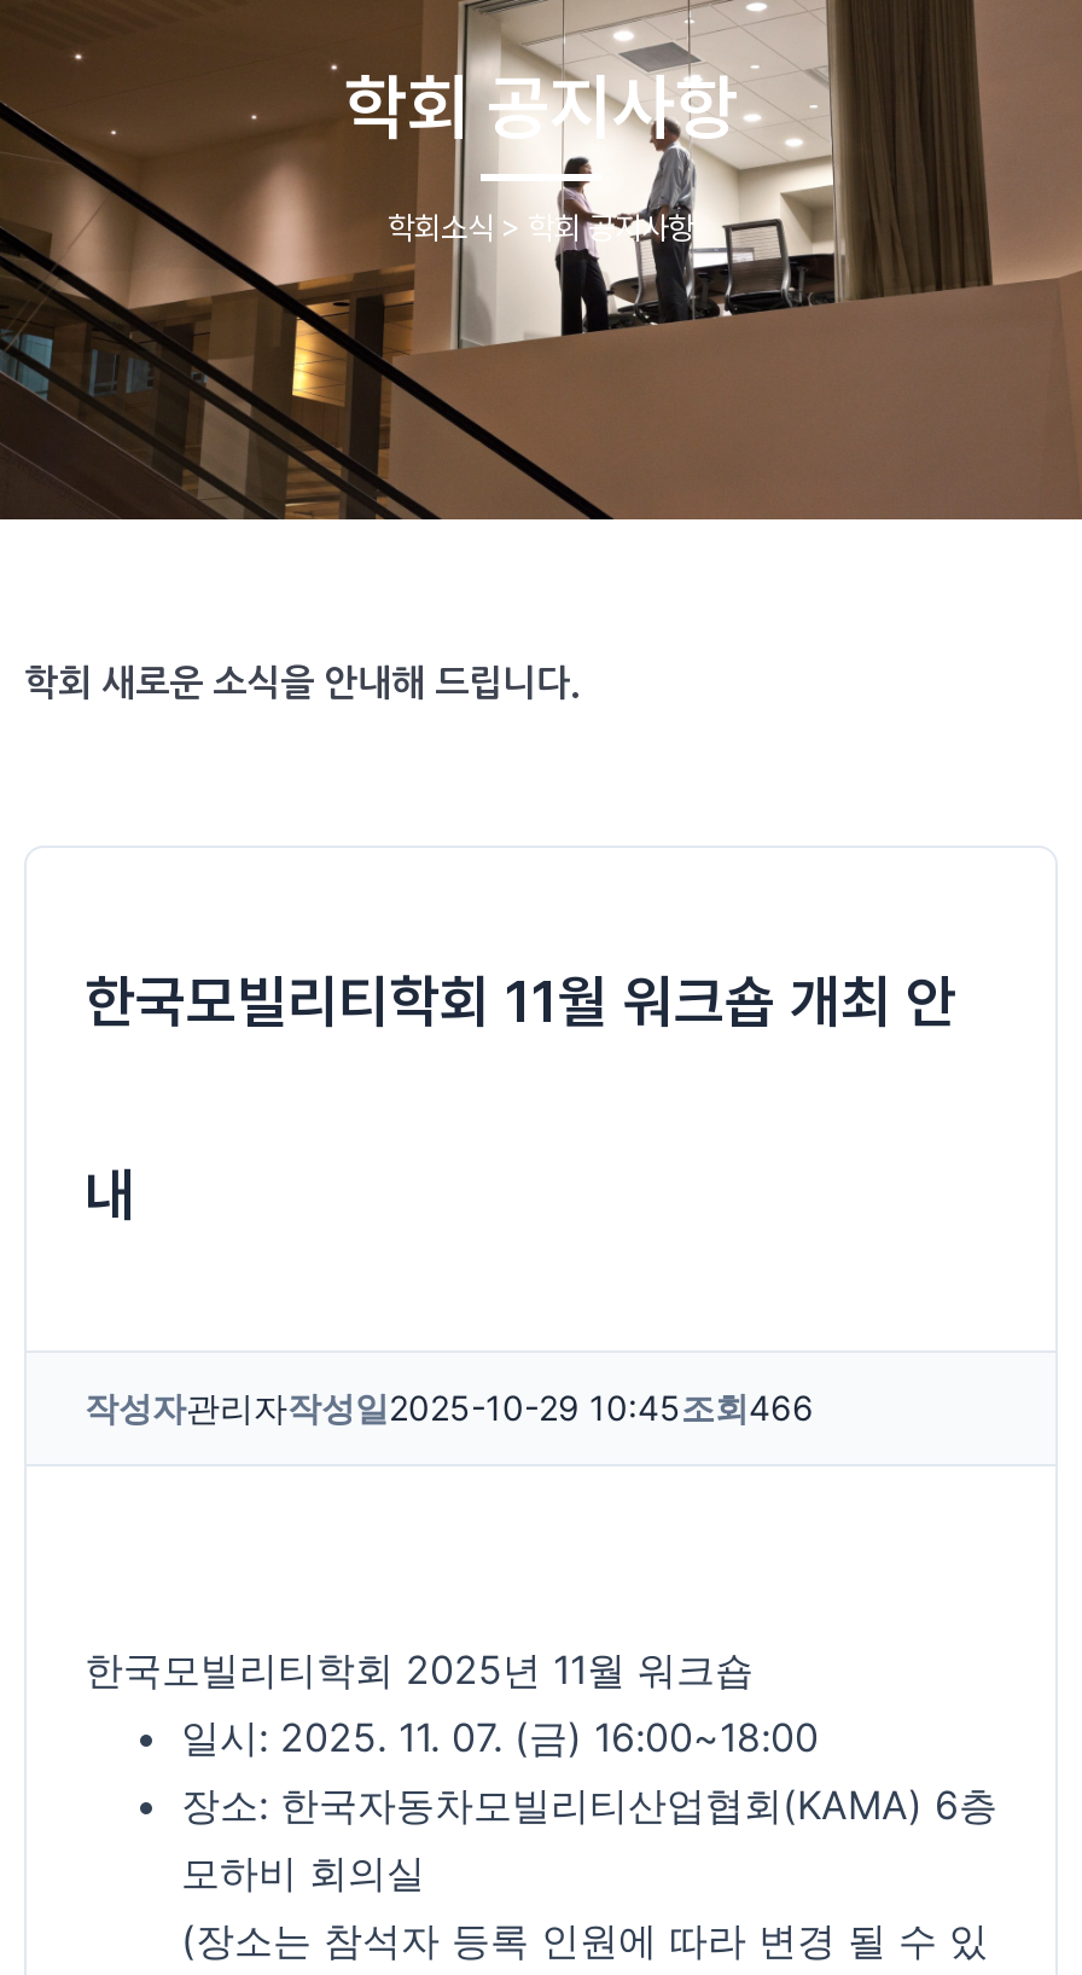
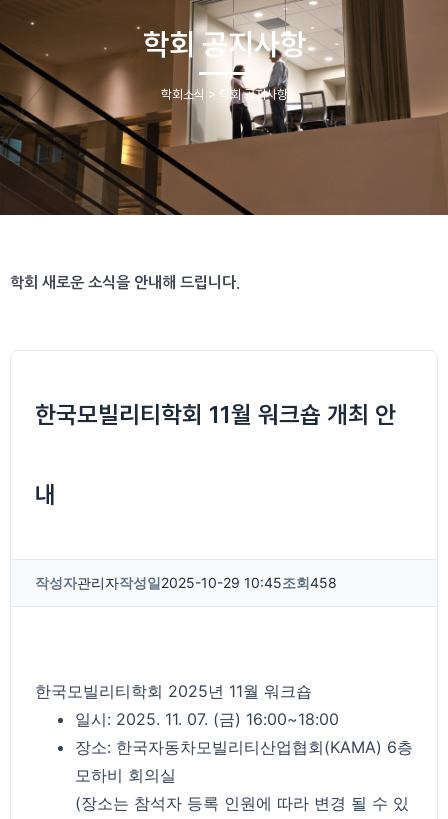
[85,1387,814,1428] 작성자관리자작성일2025-10-29 10:45조회466 -> [35,574,337,591] 작성자관리자작성일2025-10-29 10:45조회458

